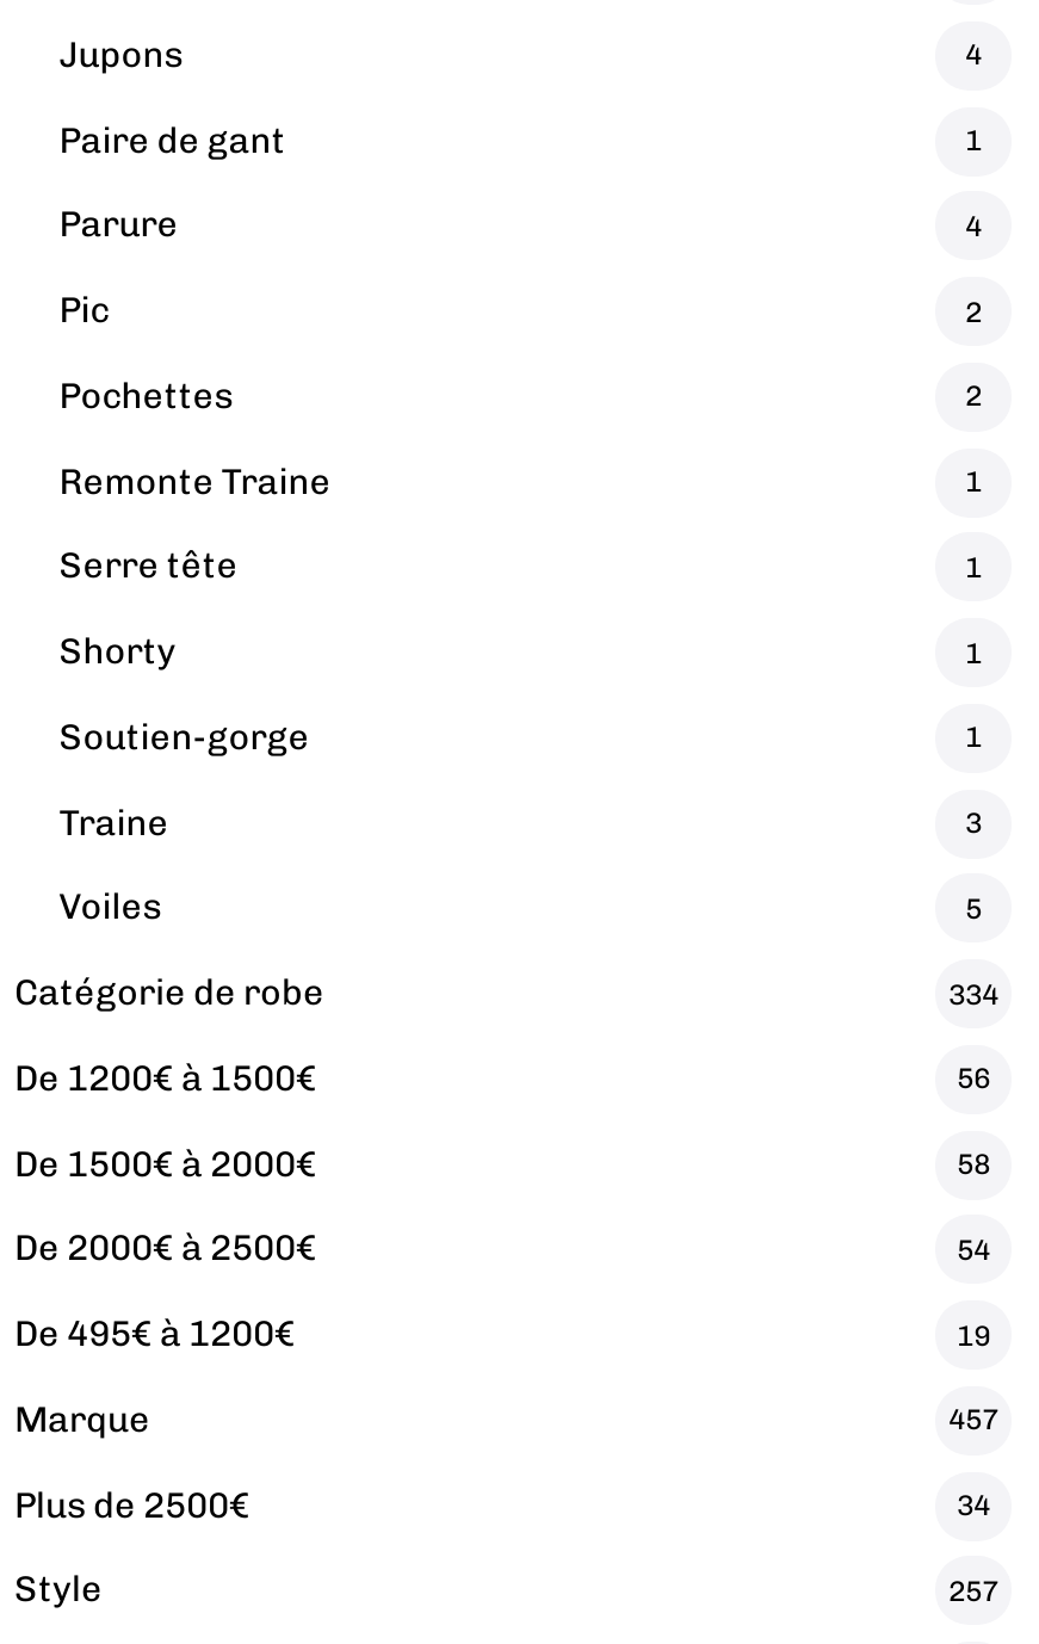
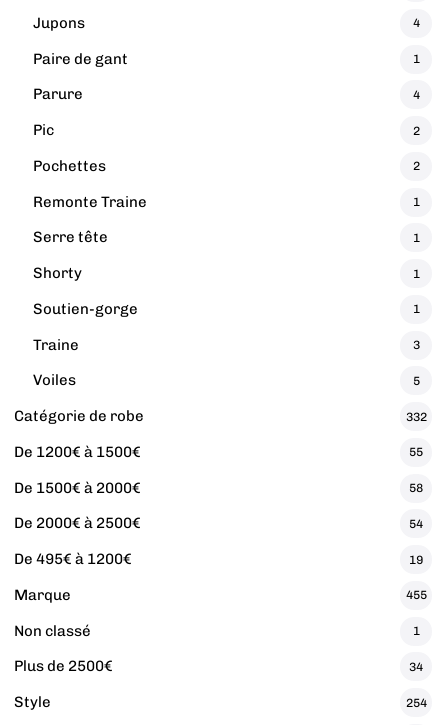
[948,978,998,1011] 334 -> [405,410,426,424] 332
[957,1063,990,1096] 56 -> [409,445,423,459] 55
[948,1404,998,1437] 457 -> [14,588,426,640] 455 | Non classé | 1
[948,1575,998,1608] 257 -> [405,696,426,710] 254

